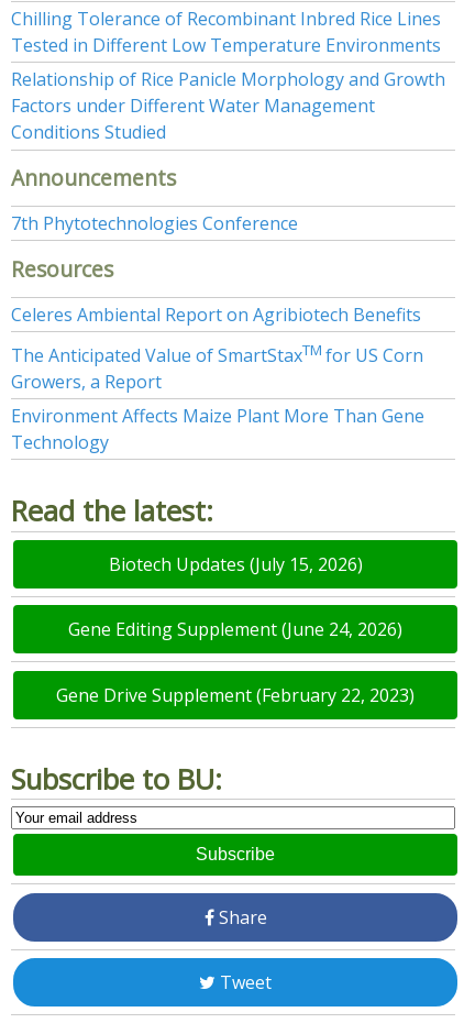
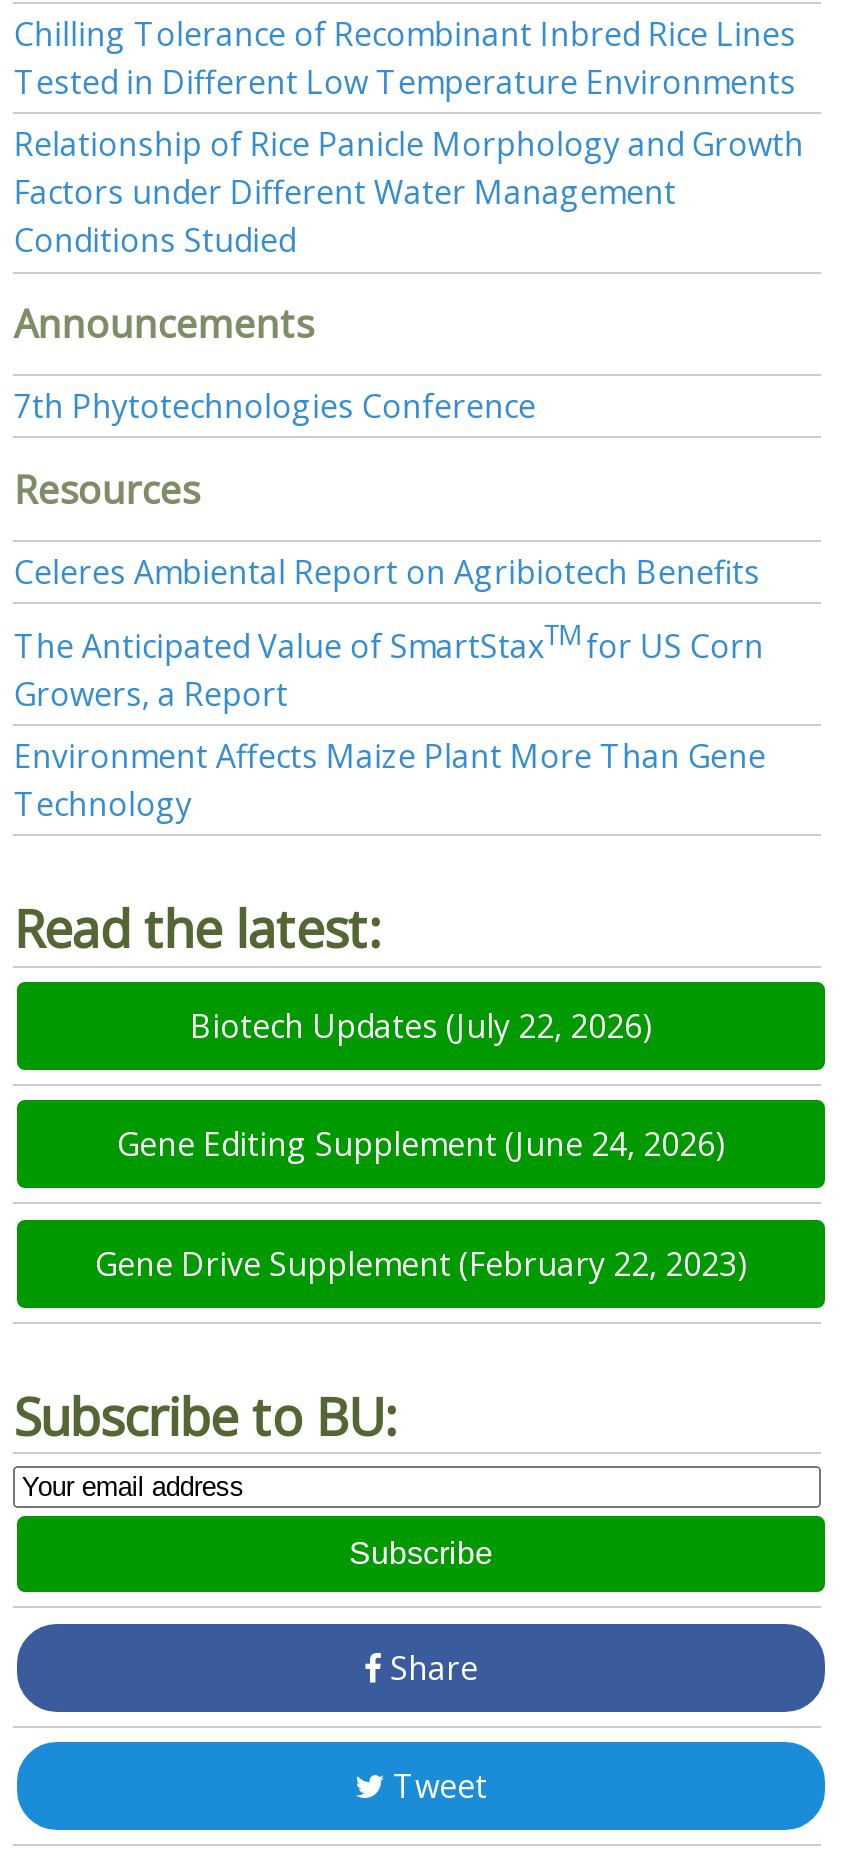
[108,552,362,576] Biotech Updates (July 15, 2026) -> [190,1004,652,1048] Biotech Updates (July 22, 2026)

